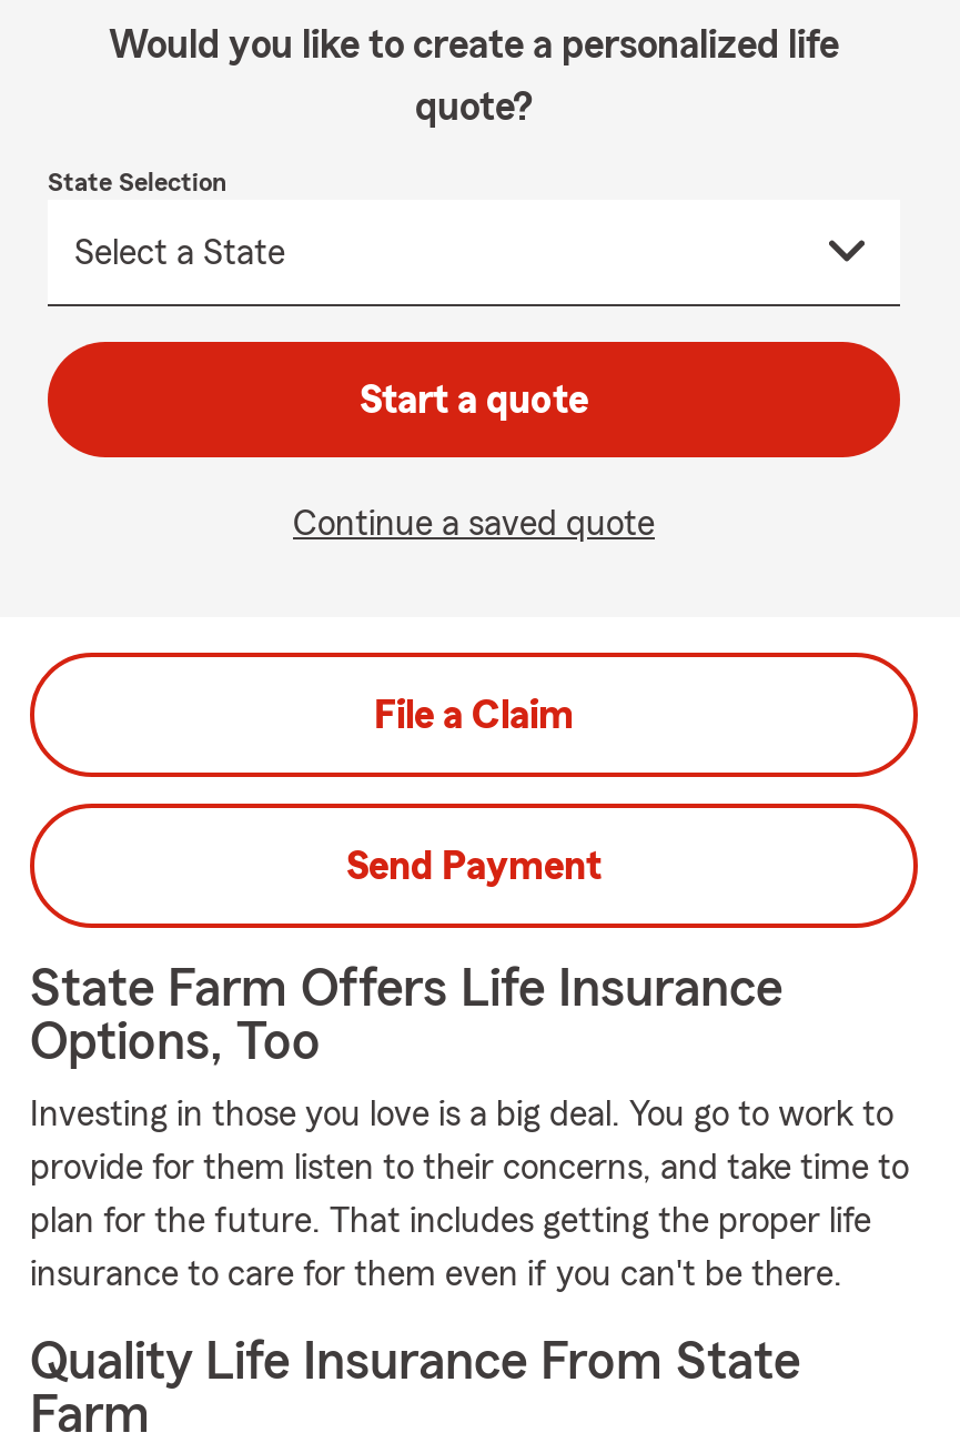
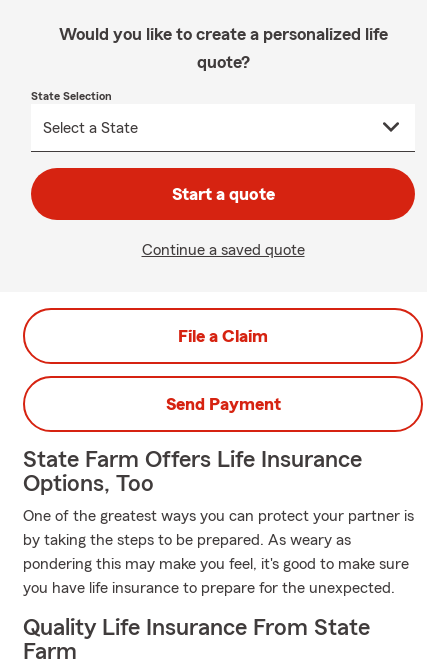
[30,1097,893,1132] Investing in those you love is a big deal. You go to work to -> [23,508,414,524] One of the greatest ways you can protect your partner is
[30,1150,909,1185] provide for them listen to their concerns, and take time to -> [23,532,351,548] by taking the steps to be prepared. As weary as
[30,1203,871,1239] plan for the future. That includes getting the proper life -> [23,556,409,572] pondering this may make you feel, it's good to make sure
[30,1257,842,1292] insurance to care for them even if you can't be there. -> [23,580,395,596] you have life insurance to prepare for the unexpected.

